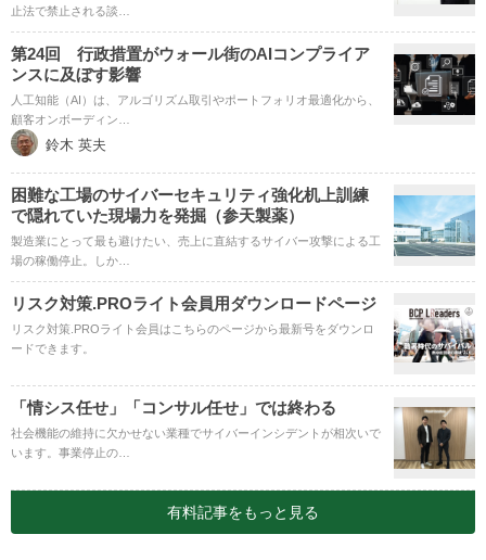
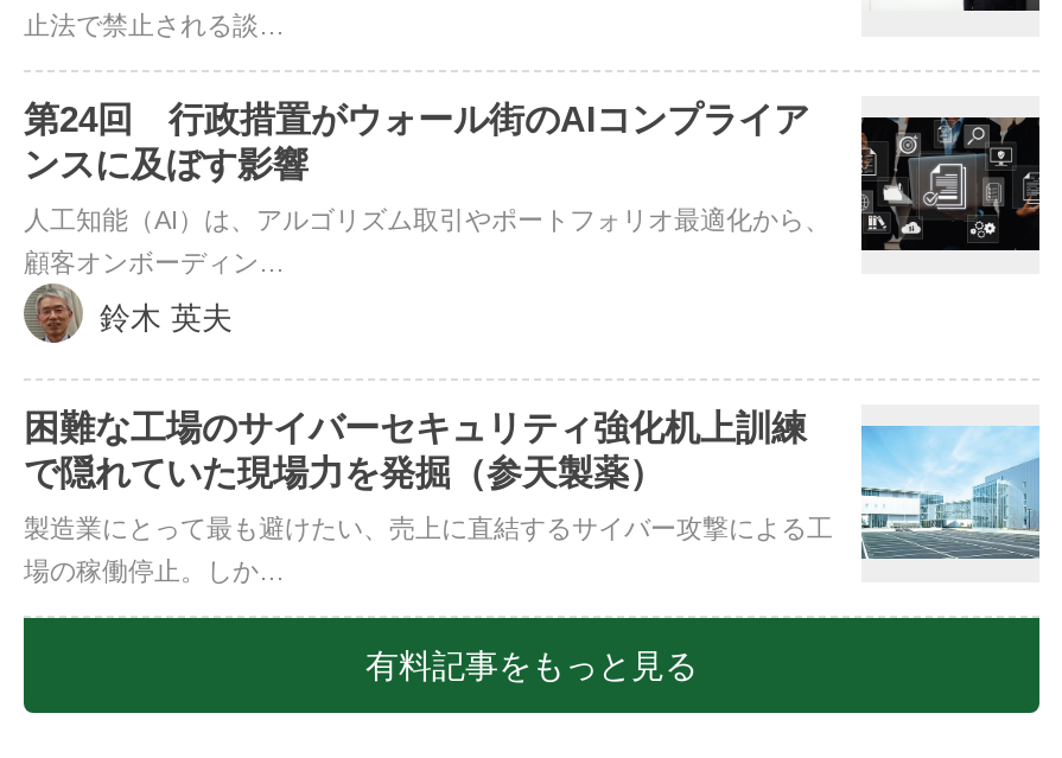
[11,282,476,459] [image] | リスク対策.PROライト会員用ダウンロードページ | リスク対策.PROライト会員はこちらのページから最新号をダウンロ | ードできます。 | 「情シス任せ」「コンサル任せ」では終わる | 社会機能の維持に欠かせない業種でサイバーインシデントが相次いで | います。事業停止の… -> none
[394,406,475,470] [image] -> none

